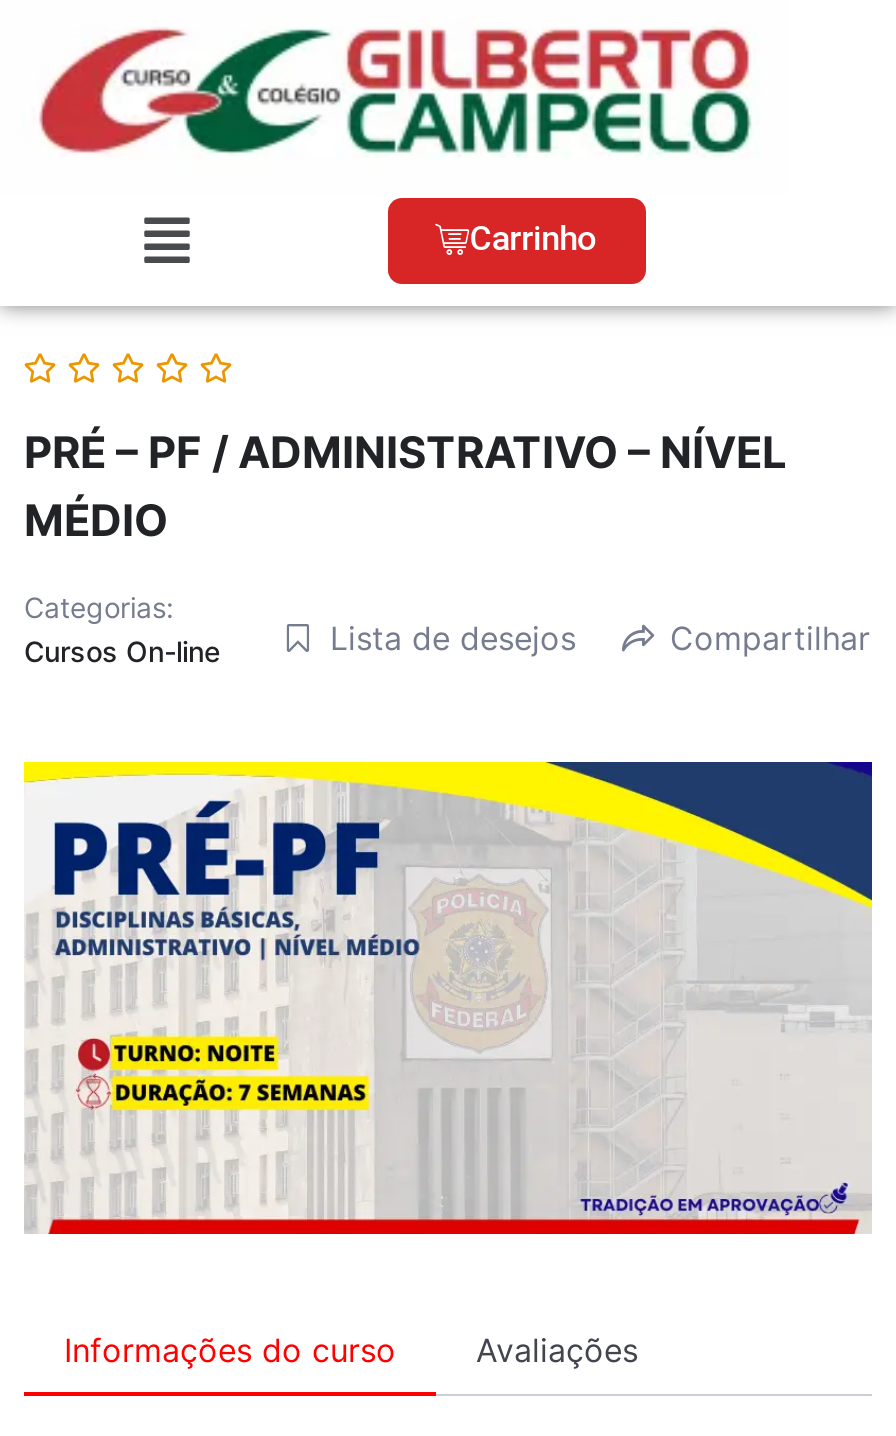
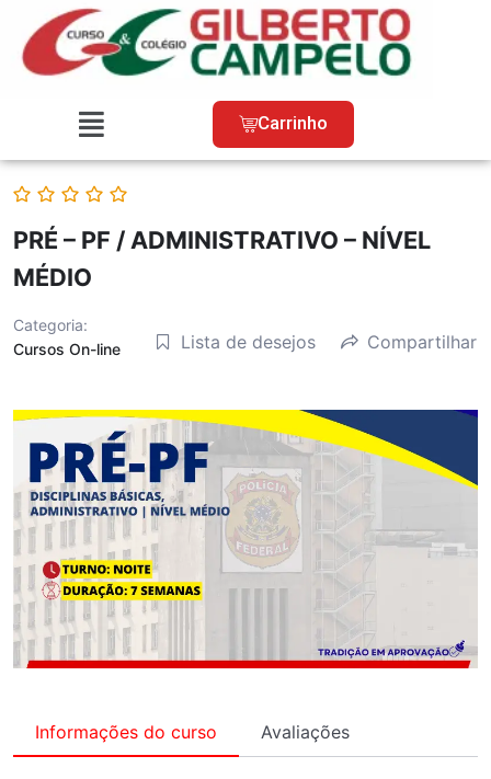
[24,590,174,624] Categorias: -> [13,315,88,334] Categoria:

